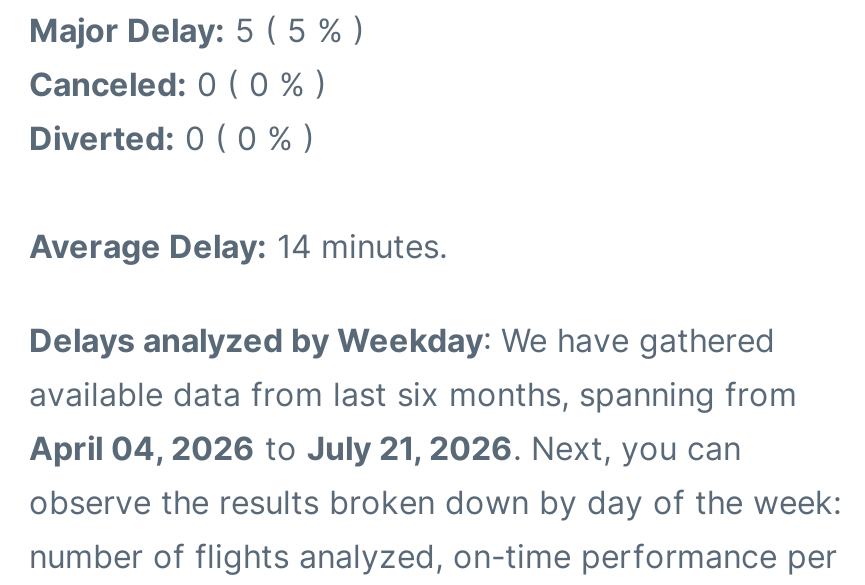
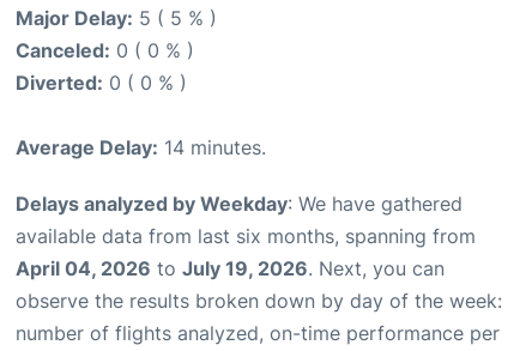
[29,427,741,467] April 04, 2026 to July 21, 2026. Next, you can -> [16,256,445,280] April 04, 2026 to July 19, 2026. Next, you can

